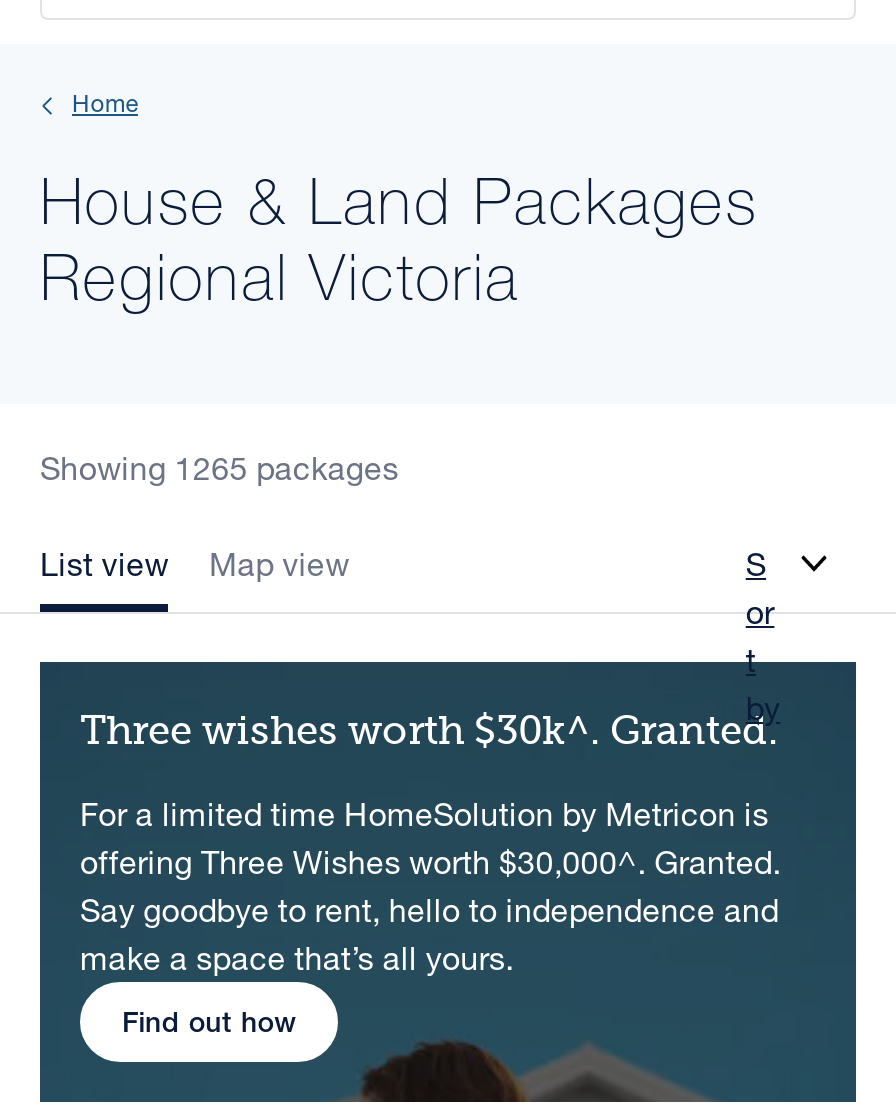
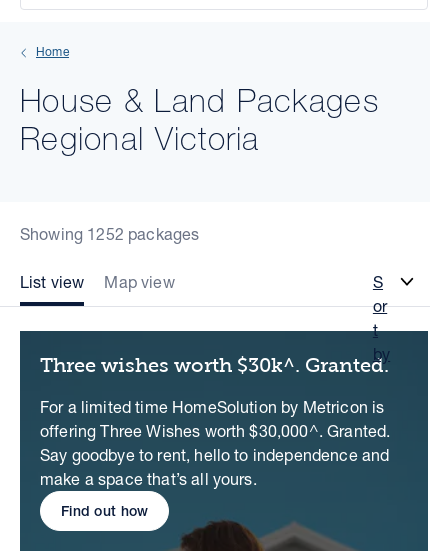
[40,448,399,486] Showing 1265 packages -> [20,224,199,243] Showing 1252 packages

